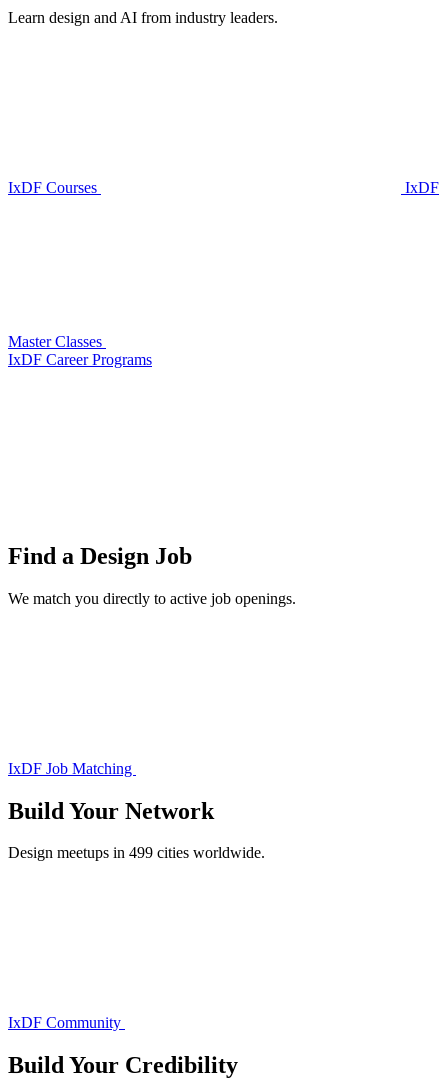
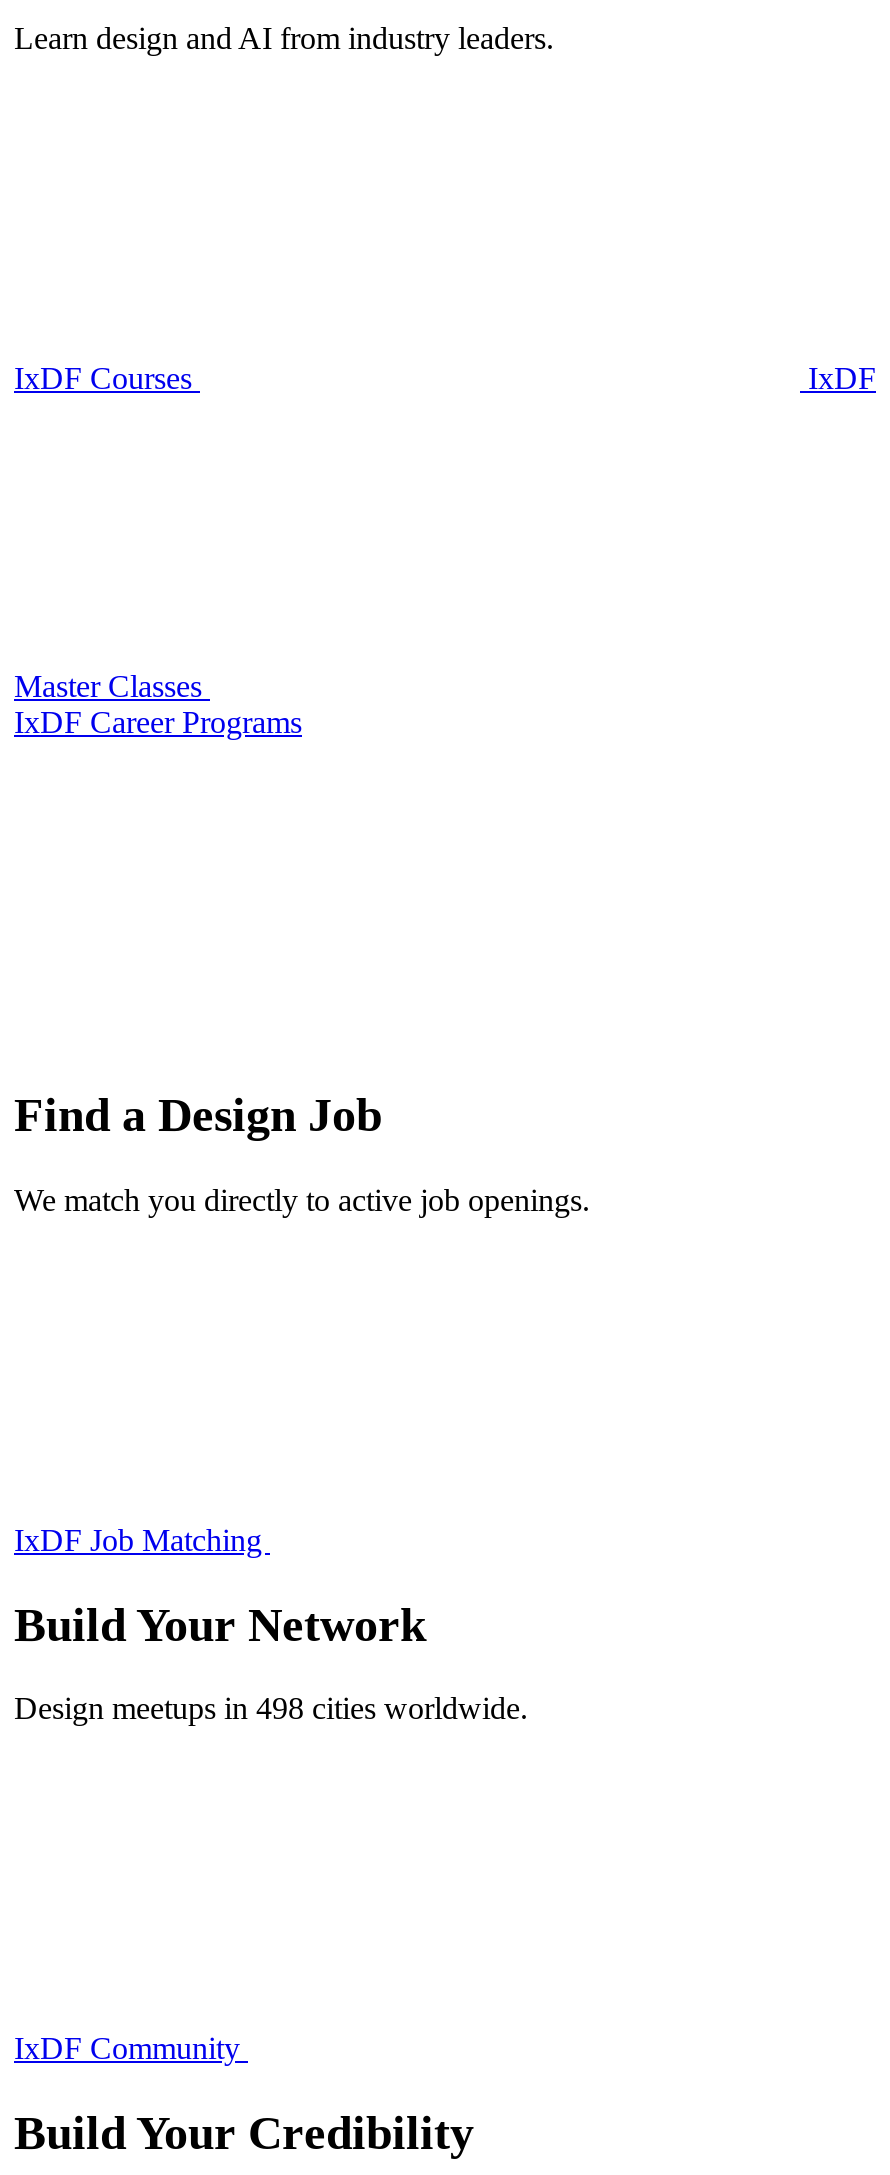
[8,844,265,861] Design meetups in 499 cities worldwide. -> [14,1692,528,1726] Design meetups in 498 cities worldwide.

